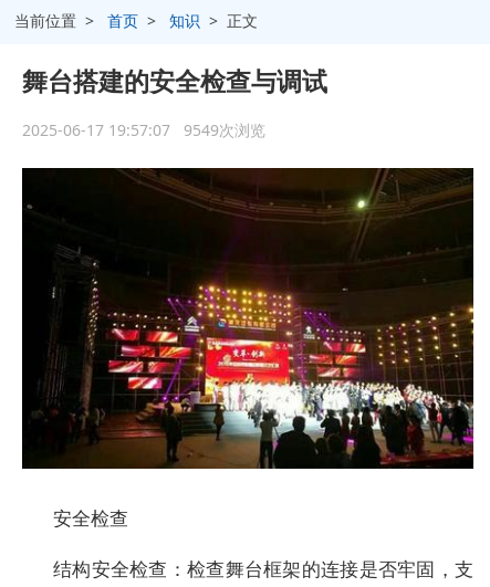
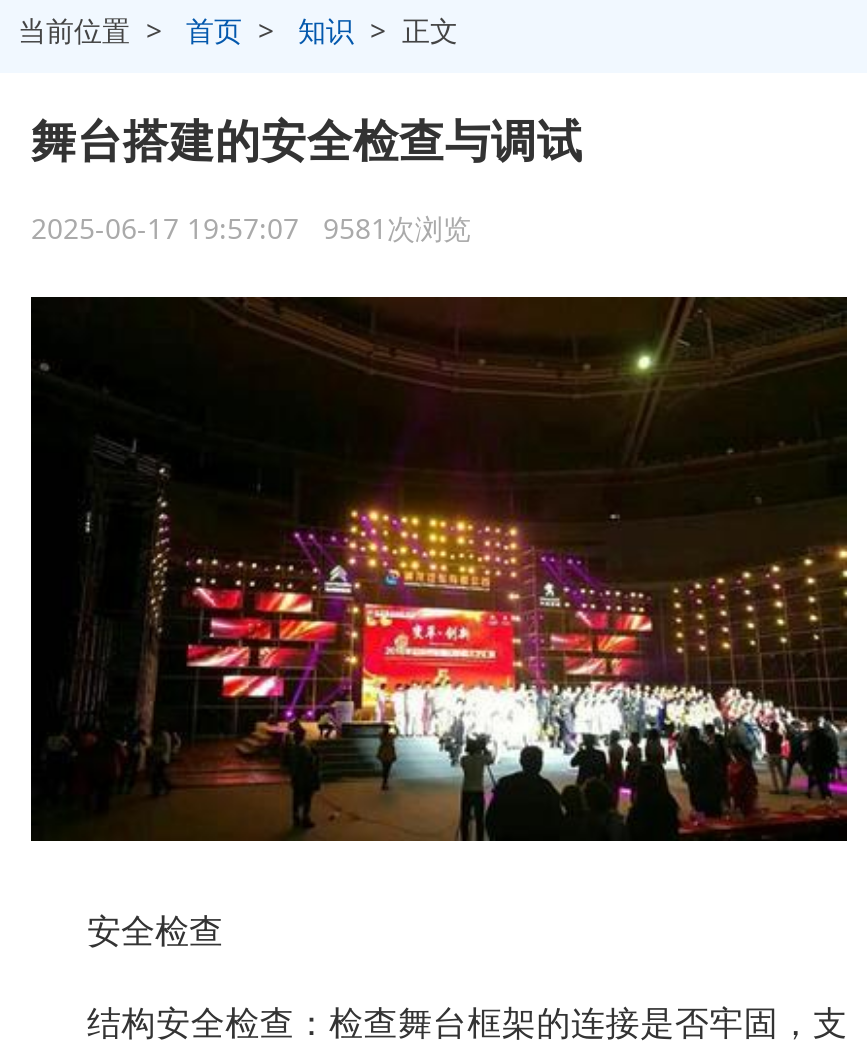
[22,119,265,140] 2025-06-17 19:57:07 9549次浏览 -> [31,209,471,247] 2025-06-17 19:57:07 9581次浏览

